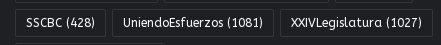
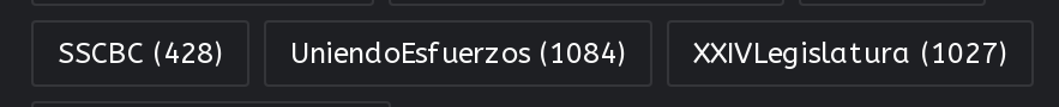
[123,16,263,30] UniendoEsfuerzos (1081) -> [290,37,626,70] UniendoEsfuerzos (1084)

